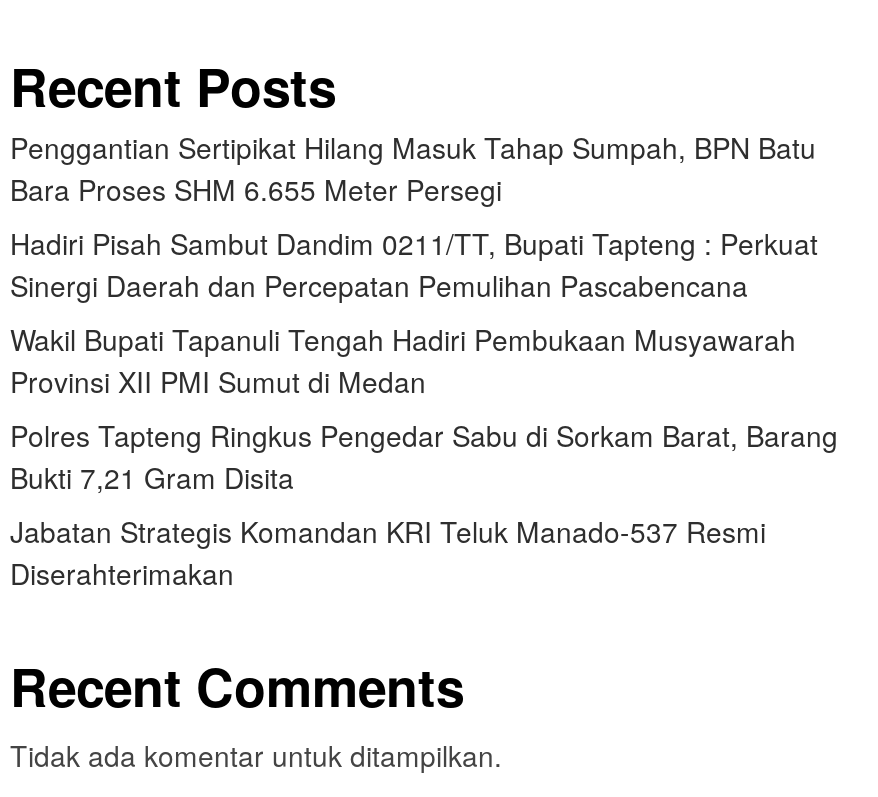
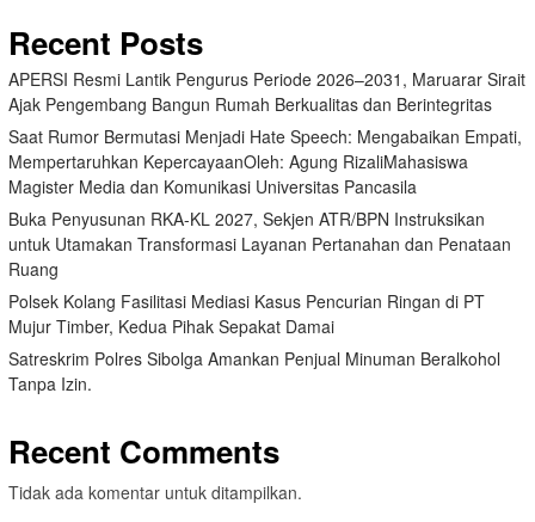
[10,127,838,593] Penggantian Sertipikat Hilang Masuk Tahap Sumpah, BPN Batu | Bara Proses SHM 6.655 Meter Persegi | Hadiri Pisah Sambut Dandim 0211/TT, Bupati Tapteng : Perkuat | Sinergi Daerah dan Percepatan Pemulihan Pascabencana | Wakil Bupati Tapanuli Tengah Hadiri Pembukaan Musyawarah | Provinsi XII PMI Sumut di Medan | Polres Tapteng Ringkus Pengedar Sabu di Sorkam Barat, Barang | Bukti 7,21 Gram Disita | Jabatan Strategis Komandan KRI Teluk Manado-537 Resmi | Diserahterimakan -> [8,67,525,396] APERSI Resmi Lantik Pengurus Periode 2026–2031, Maruarar Sirait | Ajak Pengembang Bangun Rumah Berkualitas dan Berintegritas | Saat Rumor Bermutasi Menjadi Hate Speech: Mengabaikan Empati, | Mempertaruhkan KepercayaanOleh: Agung RizaliMahasiswa | Magister Media dan Komunikasi Universitas Pancasila | Buka Penyusunan RKA-KL 2027, Sekjen ATR/BPN Instruksikan | untuk Utamakan Transformasi Layanan Pertanahan dan Penataan | Ruang | Polsek Kolang Fasilitasi Mediasi Kasus Pencurian Ringan di PT | Mujur Timber, Kedua Pihak Sepakat Damai | Satreskrim Polres Sibolga Amankan Penjual Minuman Beralkohol | Tanpa Izin.

